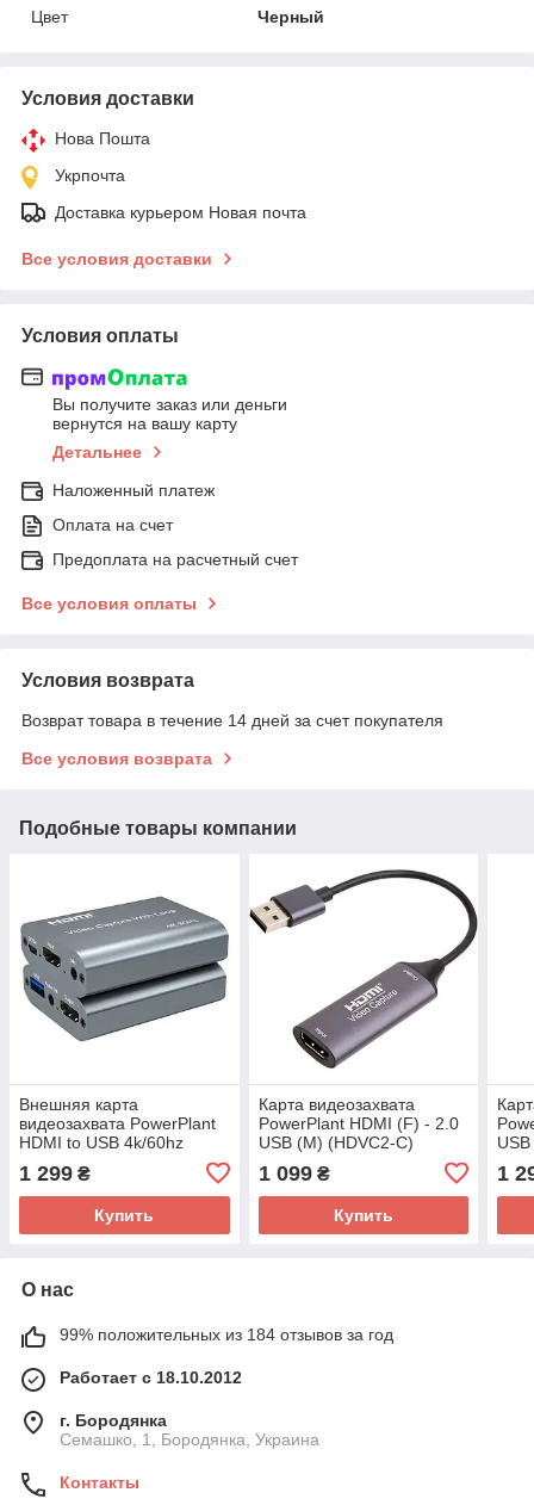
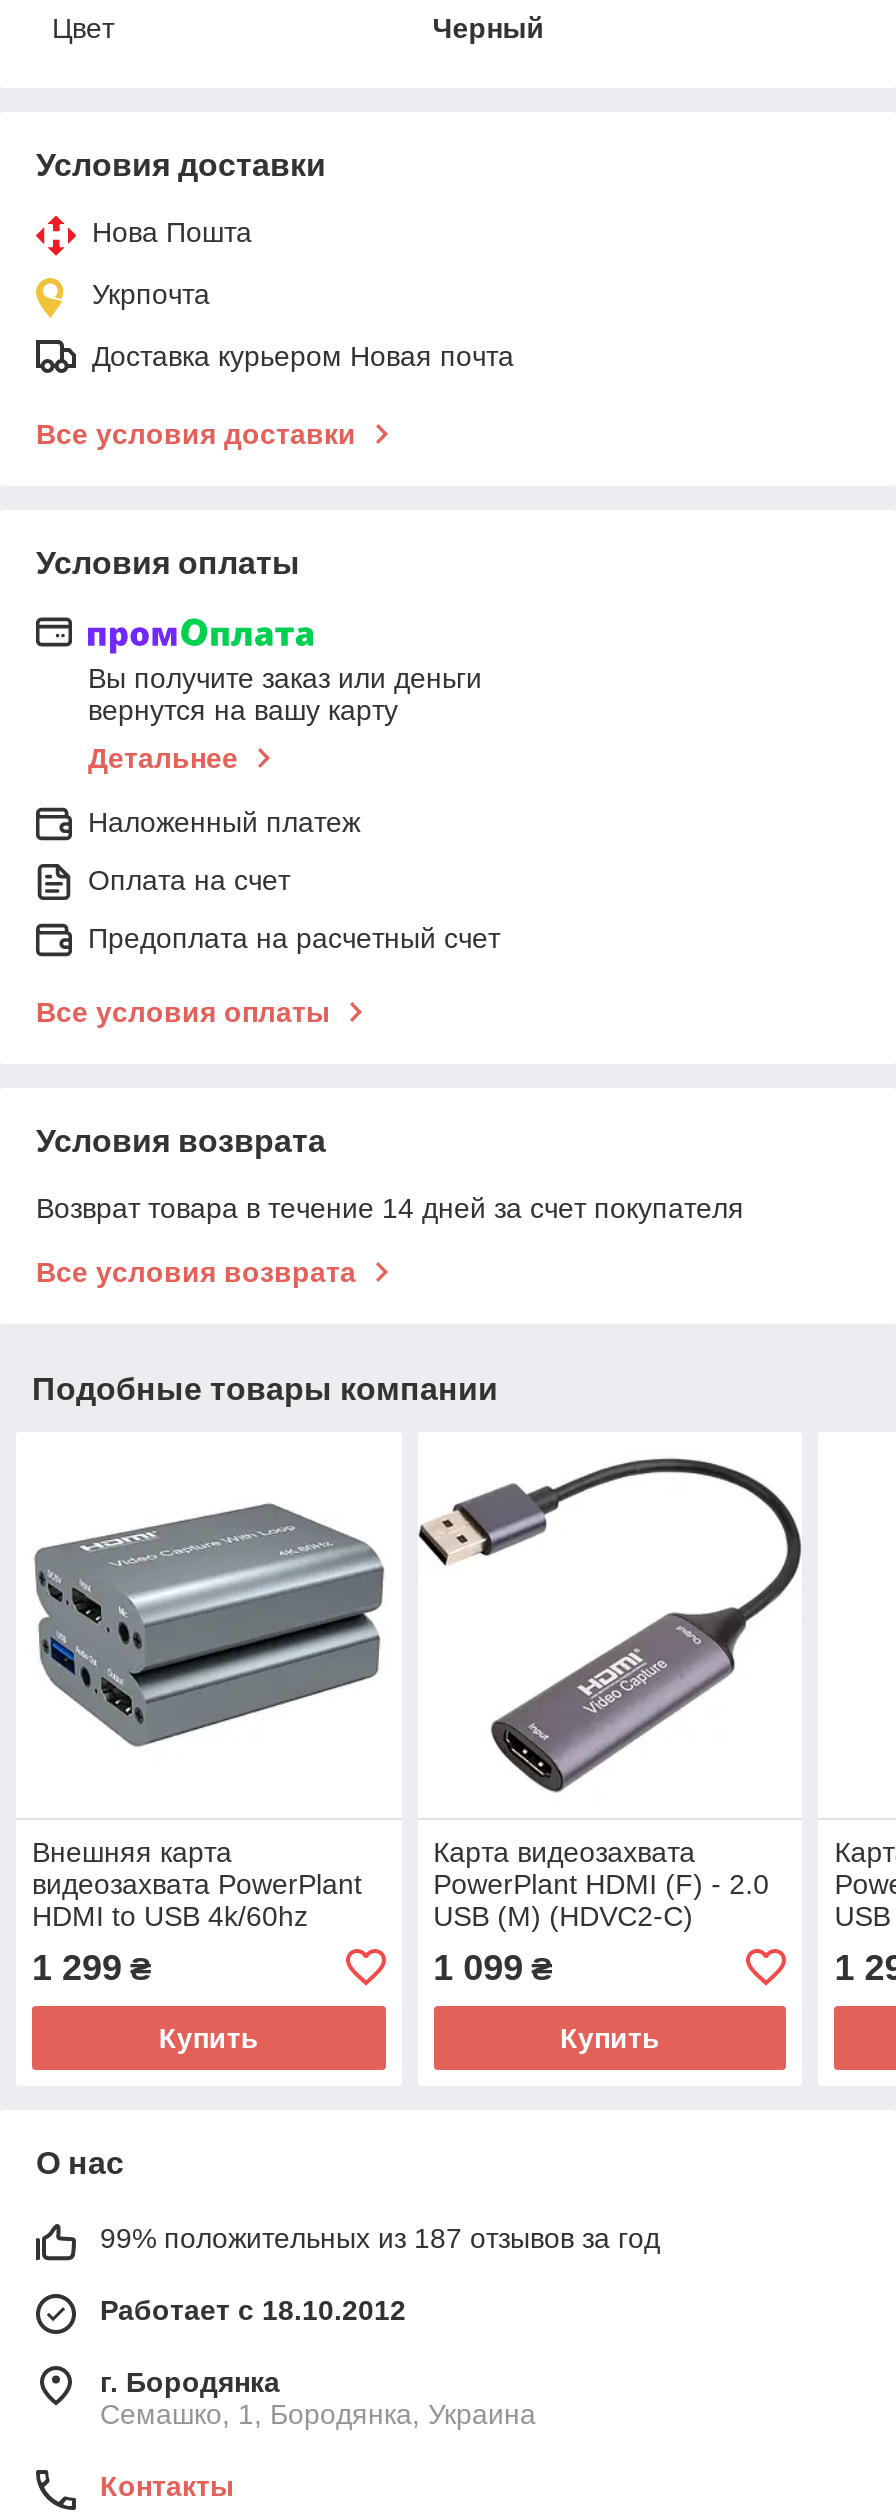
[60,1325,393,1344] 99% положительных из 184 отзывов за год -> [100,2222,660,2254] 99% положительных из 187 отзывов за год

